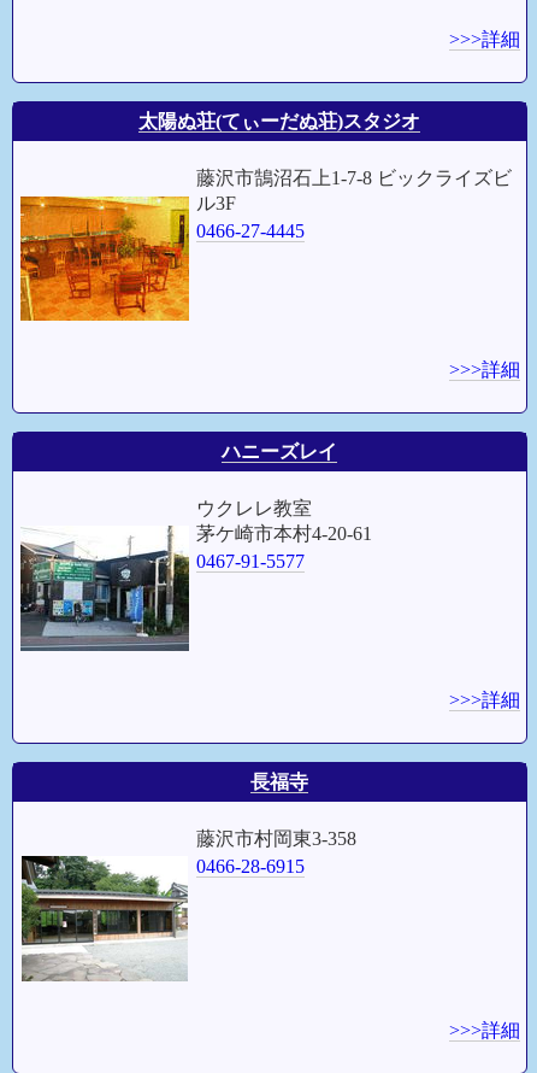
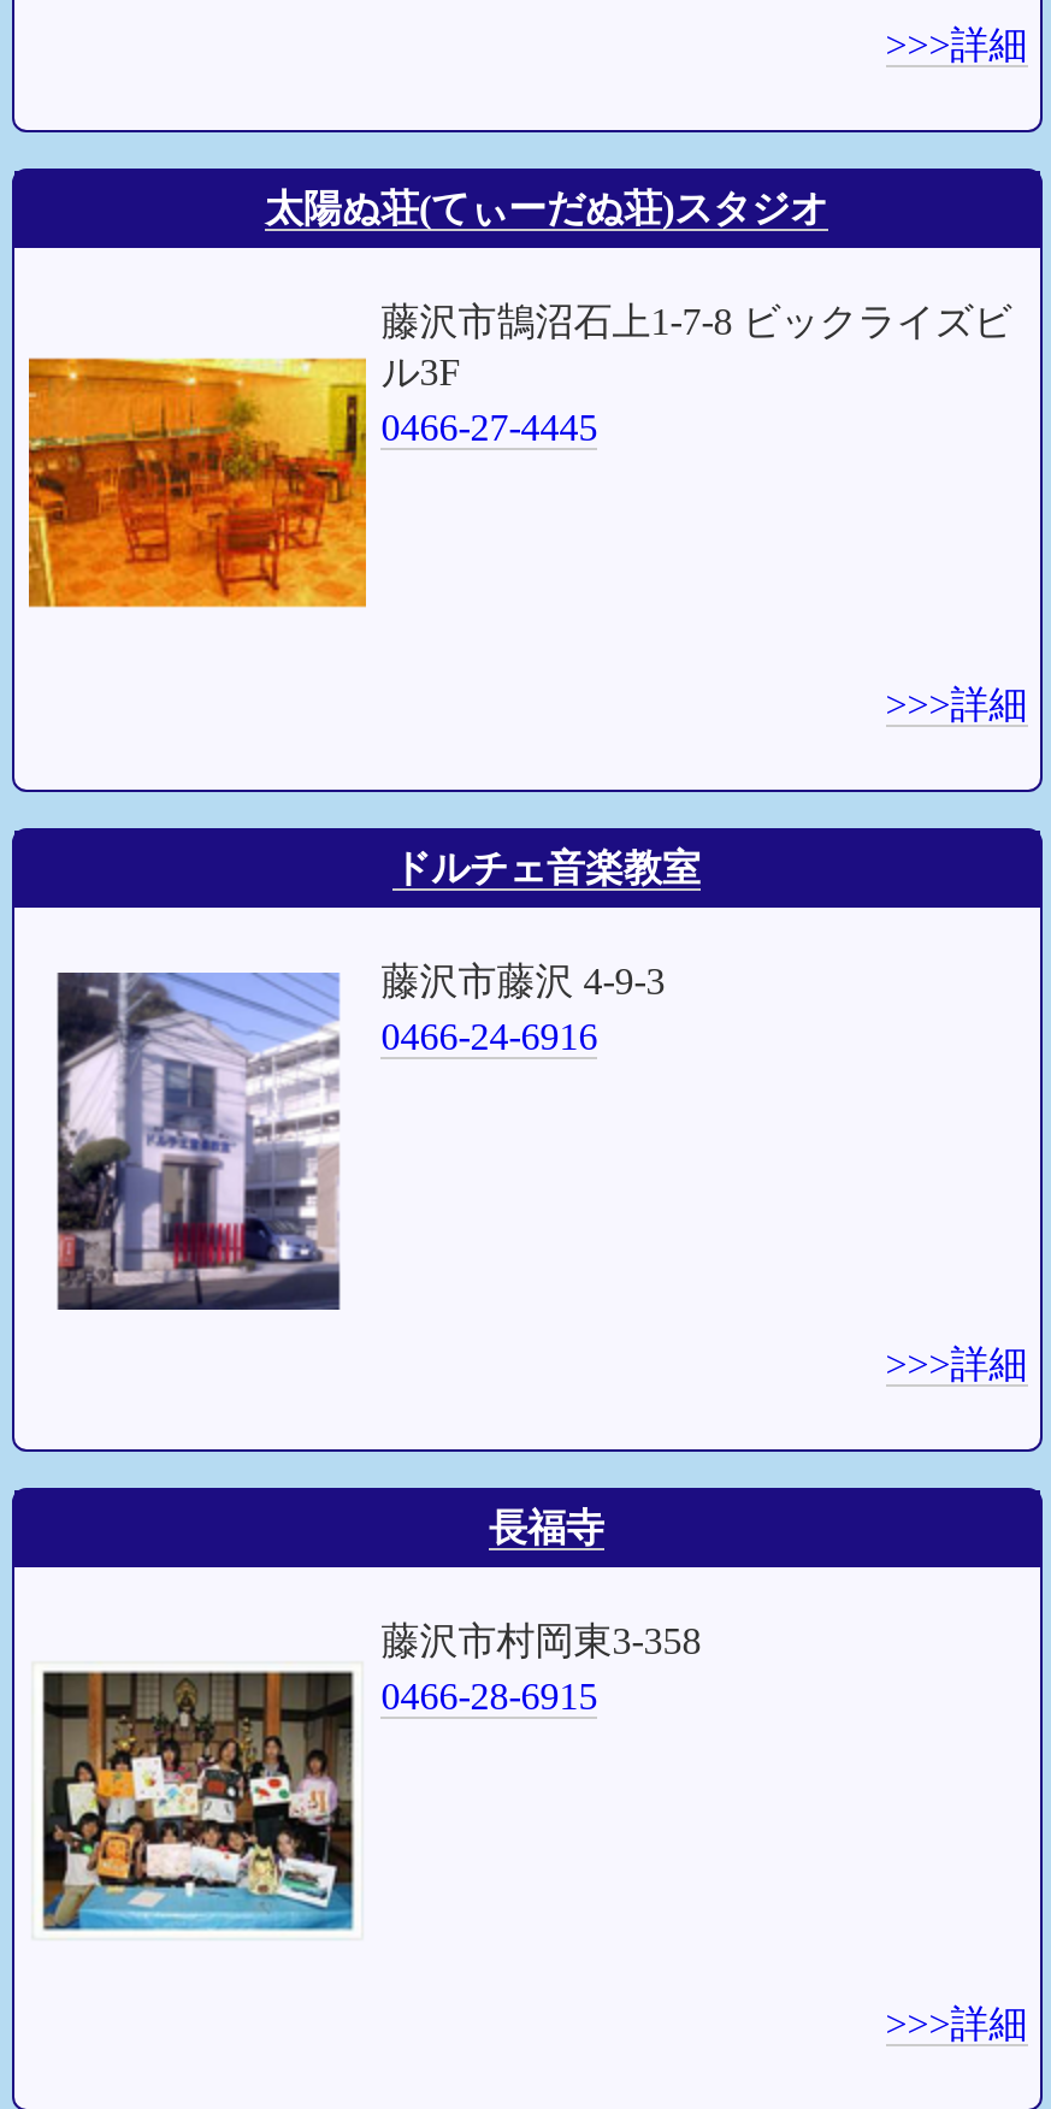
[222,441,337,462] ハニーズレイ -> [392,847,701,888] ドルチェ音楽教室
[19,498,372,673] [image] | ウクレレ教室 | 茅ケ崎市本村4-20-61 | 0467-91-5577 -> [29,961,665,1312] [image] | 藤沢市藤沢 4-9-3 | 0466-24-6916
[20,854,189,984] [image] -> [31,1668,364,1933] [image]

